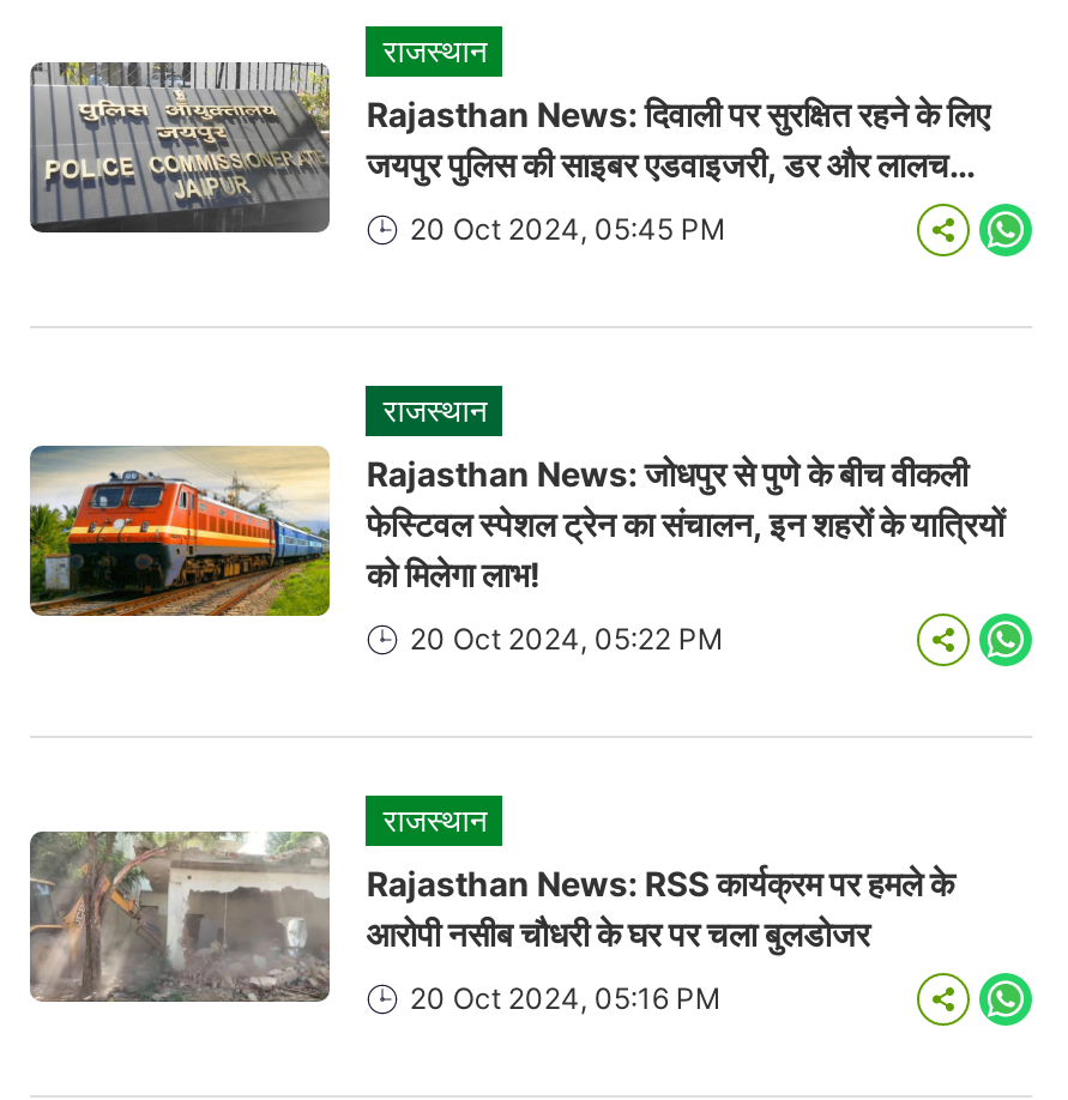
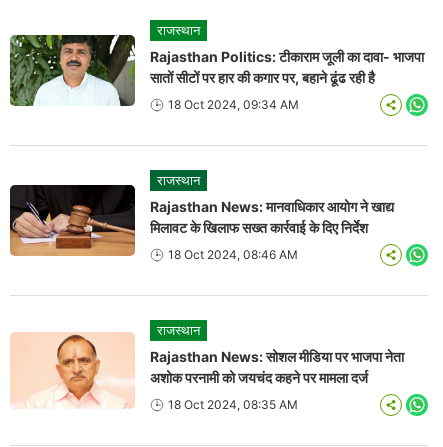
[30,62,990,235] [image] | Rajasthan News: दिवाली पर सुरक्षित रहने के लिए | जयपुर पुलिस की साइबर एडवाइजरी, डर और लालच… -> [9,35,424,106] [image] | Rajasthan Politics: टीकाराम जूली का दावा- भाजपा | सातों सीटों पर हार की कगार पर, बहाने ढूंढ रही है
[410,210,726,246] 20 Oct 2024, 05:45 PM -> [168,97,299,112] 18 Oct 2024, 09:34 AM
[28,443,1004,618] [image] | Rajasthan News: जोधपुर से पुणे के बीच वीकली | फेस्टिवल स्पेशल ट्रेन का संचालन, इन शहरों के यात्रियों | को मिलेगा लाभ! -> [9,184,394,257] [image] | Rajasthan News: मानवाधिकार आयोग ने खाद्य | मिलावट के खिलाफ सख्त कार्रवाई के दिए निर्देश
[410,620,724,656] 20 Oct 2024, 05:22 PM -> [168,247,298,262] 18 Oct 2024, 08:46 AM
[28,827,954,1004] [image] | Rajasthan News: RSS कार्यक्रम पर हमले के -> [10,332,404,409] [image] | Rajasthan News: सोशल मीडिया पर भाजपा नेता
[367,913,870,953] आरोपी नसीब चौधरी के घर पर चला बुलडोजर -> [150,369,368,386] अशोक परनामी को जयचंद कहने पर मामला दर्ज
[410,980,721,1016] 20 Oct 2024, 05:16 PM -> [168,397,298,412] 18 Oct 2024, 08:35 AM

